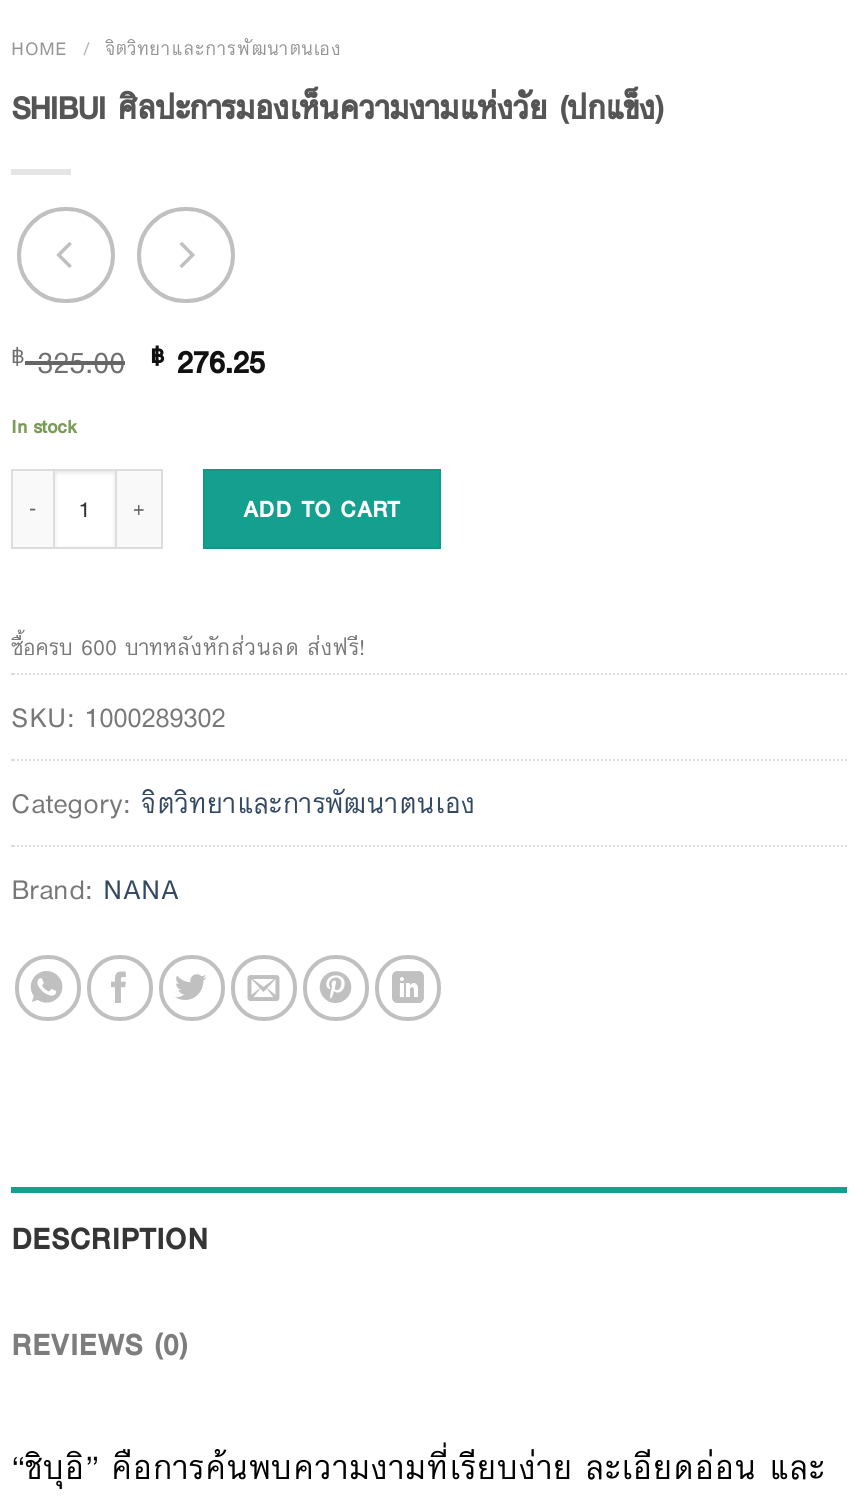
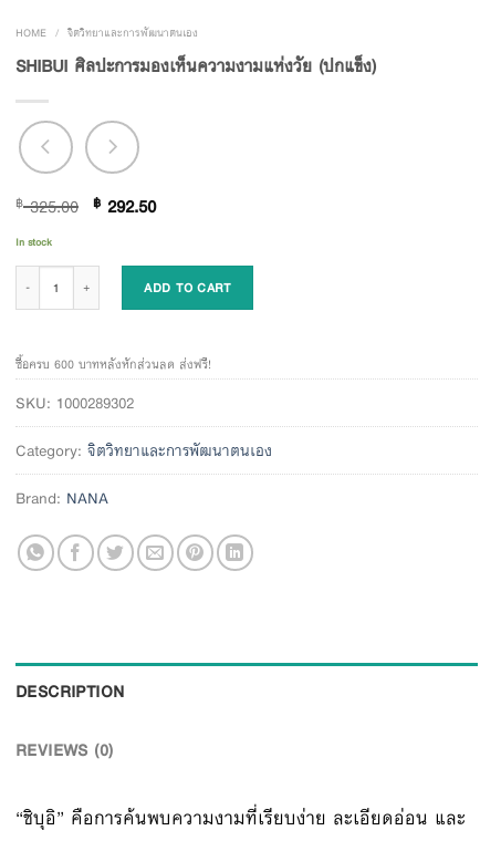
[11,335,264,389] ฿325.00 ฿276.25 -> [15,191,156,221] ฿325.00 ฿292.50

